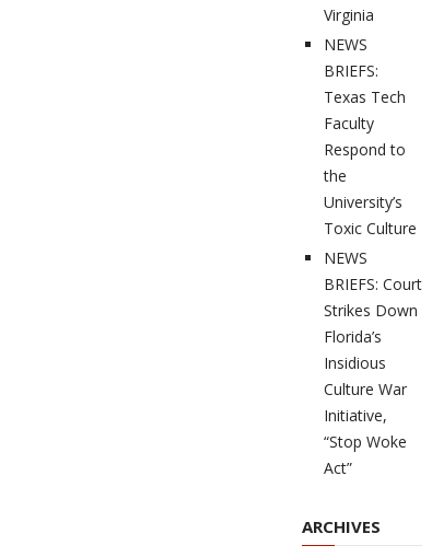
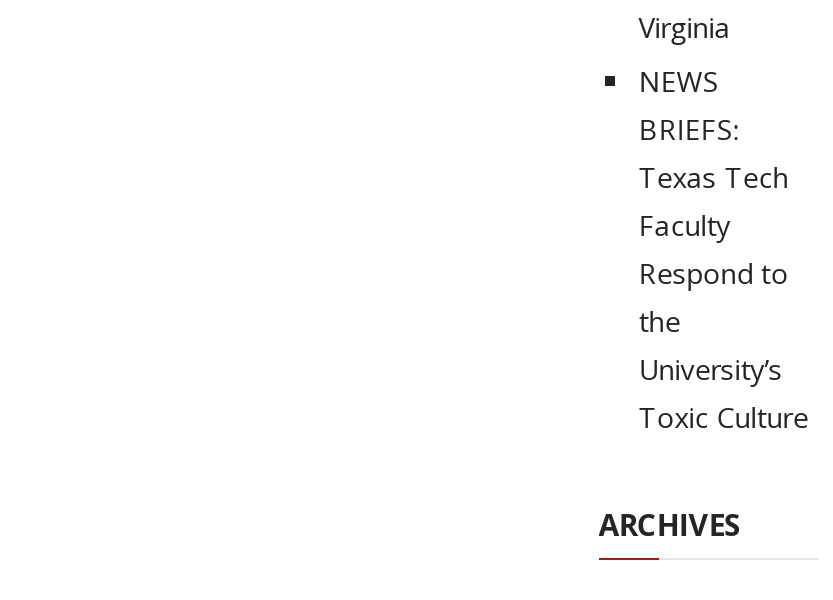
[323,247,422,478] NEWS | BRIEFS: Court | Strikes Down | Florida’s | Insidious | Culture War | Initiative, | “Stop Woke | Act” -> none

